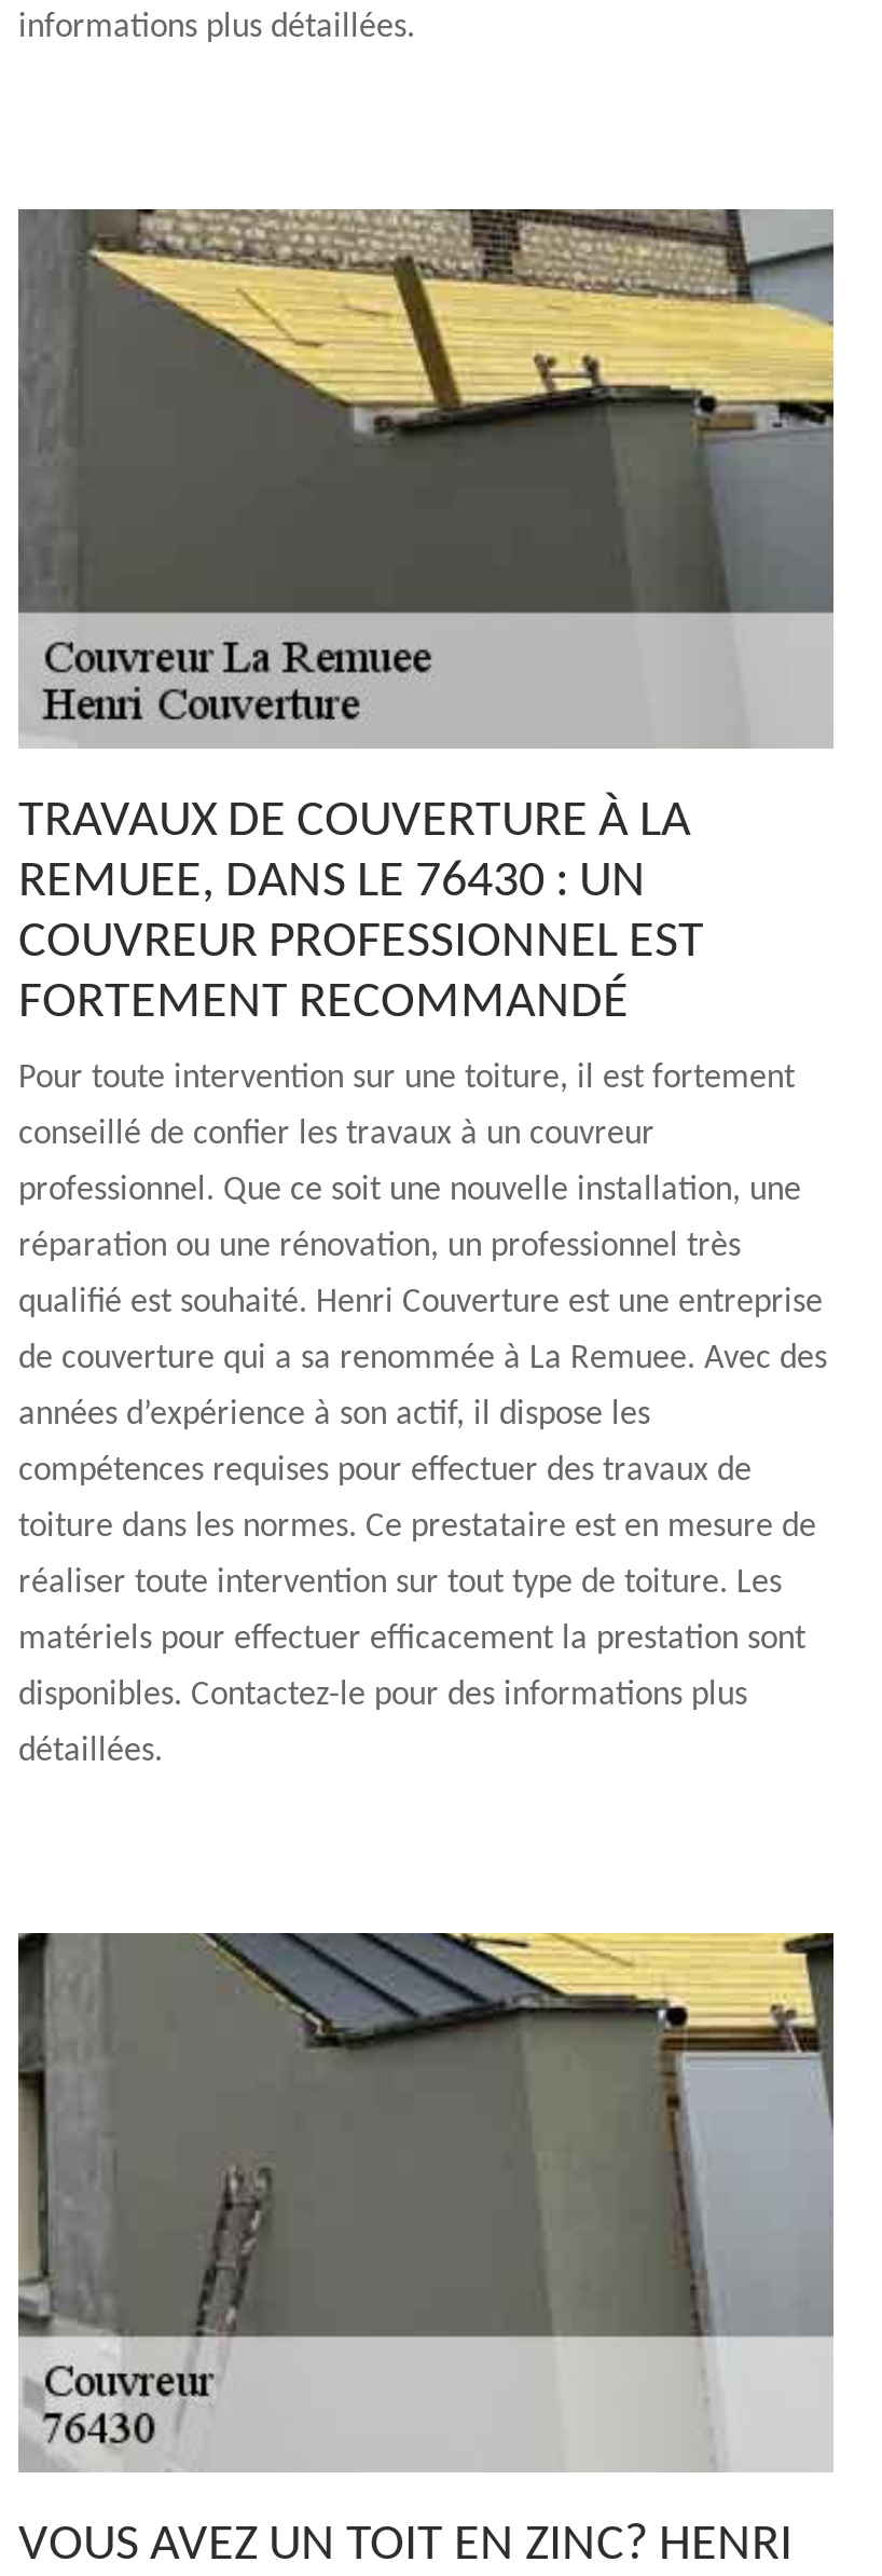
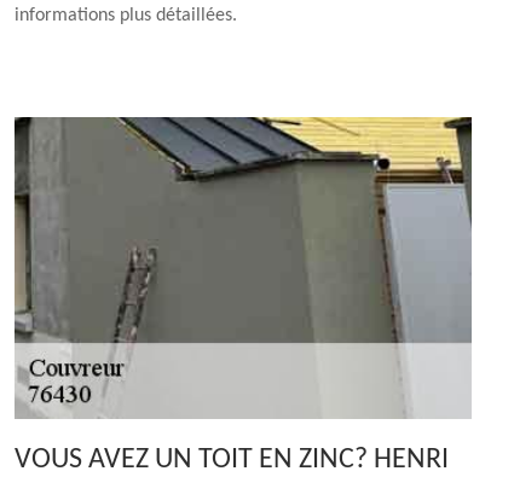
[16,207,836,1769] [image] | TRAVAUX DE COUVERTURE À LA | REMUEE, DANS LE 76430 : UN | COUVREUR PROFESSIONNEL EST | FORTEMENT RECOMMANDÉ | Pour toute intervention sur une toiture, il est fortement | conseillé de confier les travaux à un couvreur | professionnel. Que ce soit une nouvelle installation, une | réparation ou une rénovation, un professionnel très | qualifié est souhaité. Henri Couverture est une entreprise | de couverture qui a sa renommée à La Remuee. Avec des | années d’expérience à son actif, il dispose les | compétences requises pour effectuer des travaux de | toiture dans les normes. Ce prestataire est en mesure de | réaliser toute intervention sur tout type de toiture. Les | matériels pour effectuer efficacement la prestation sont | disponibles. Contactez-le pour des informations plus | détaillées. -> none

